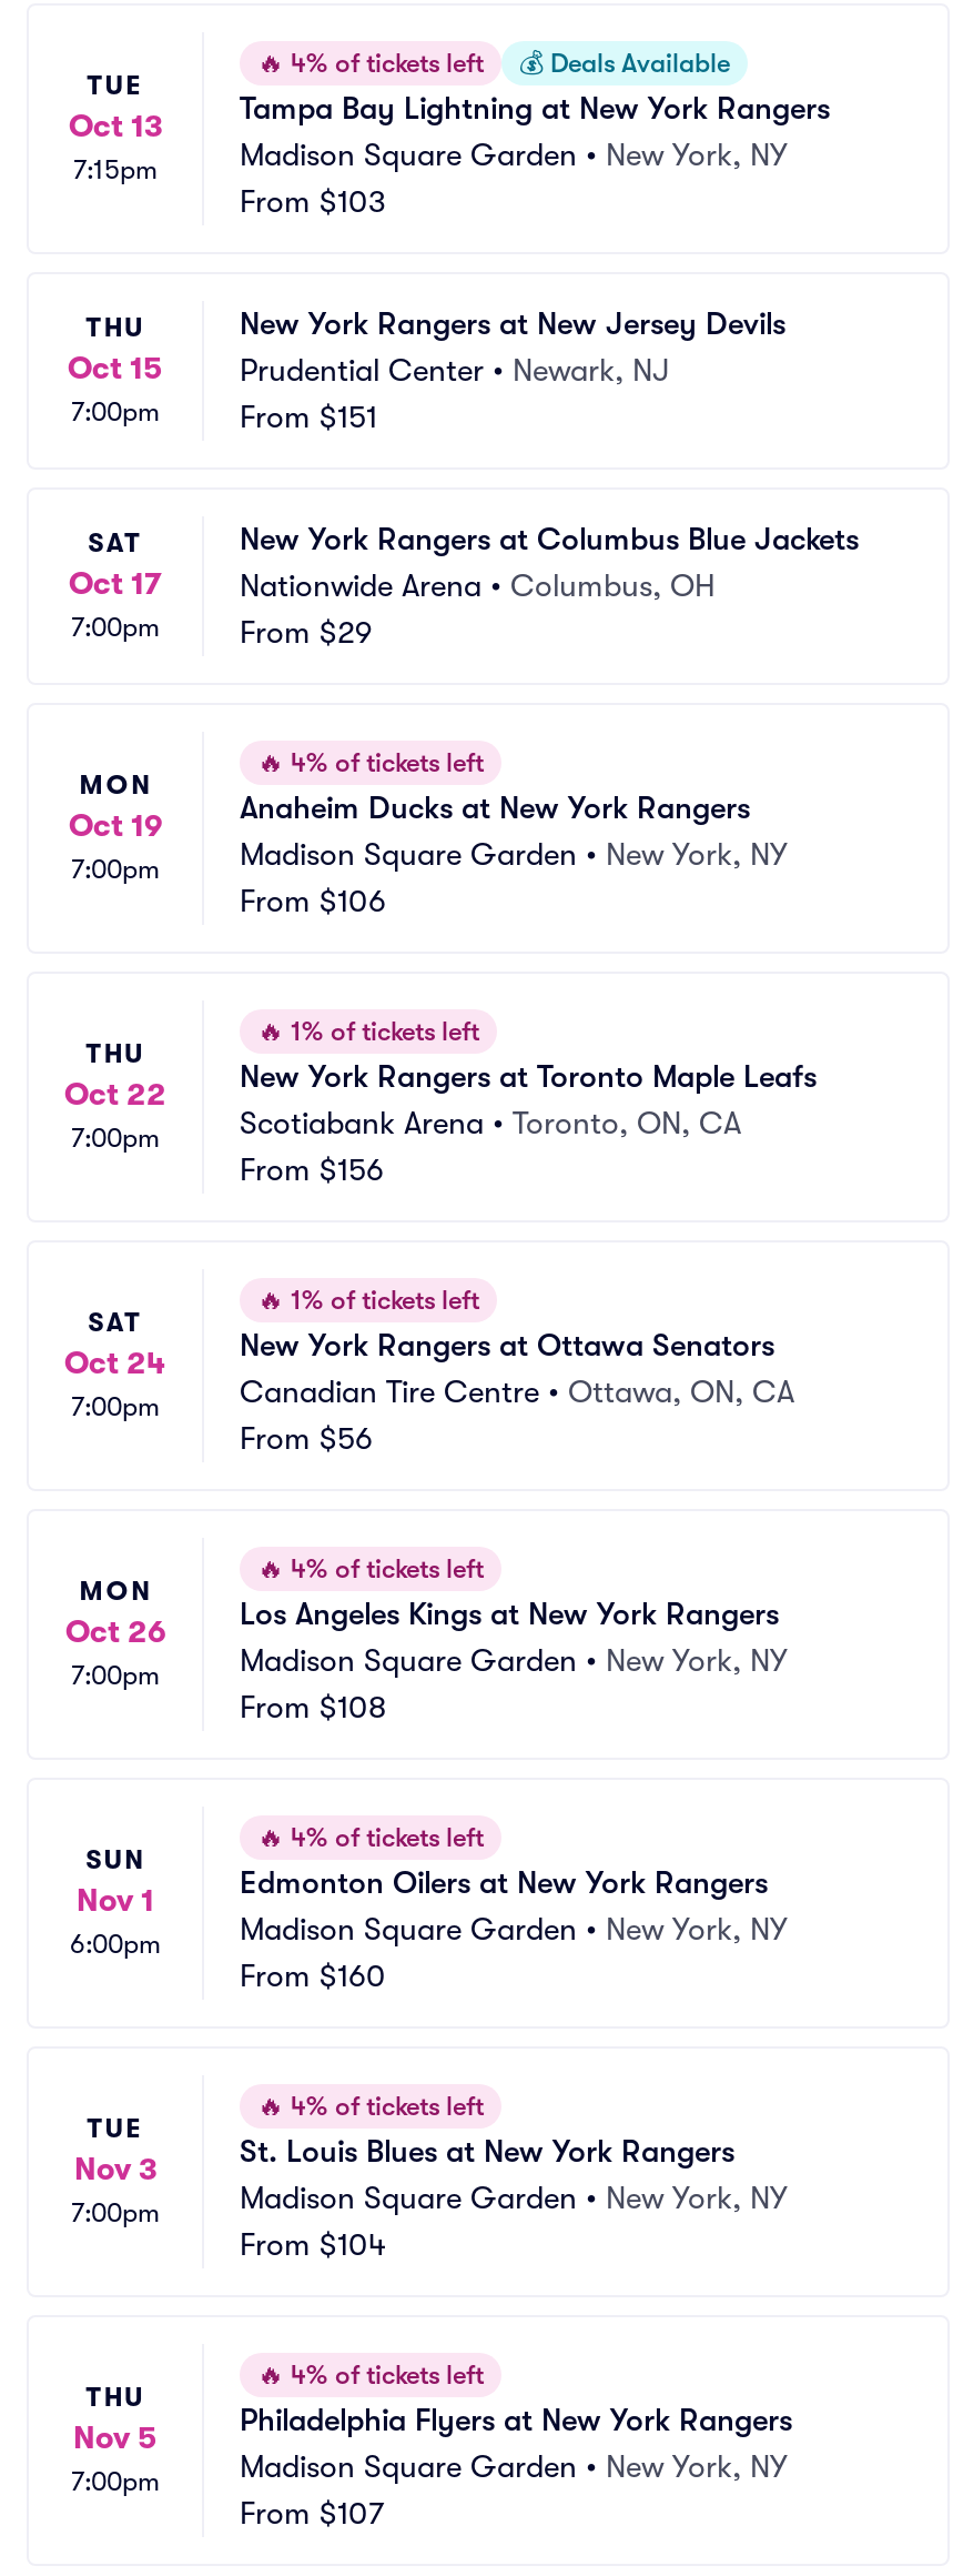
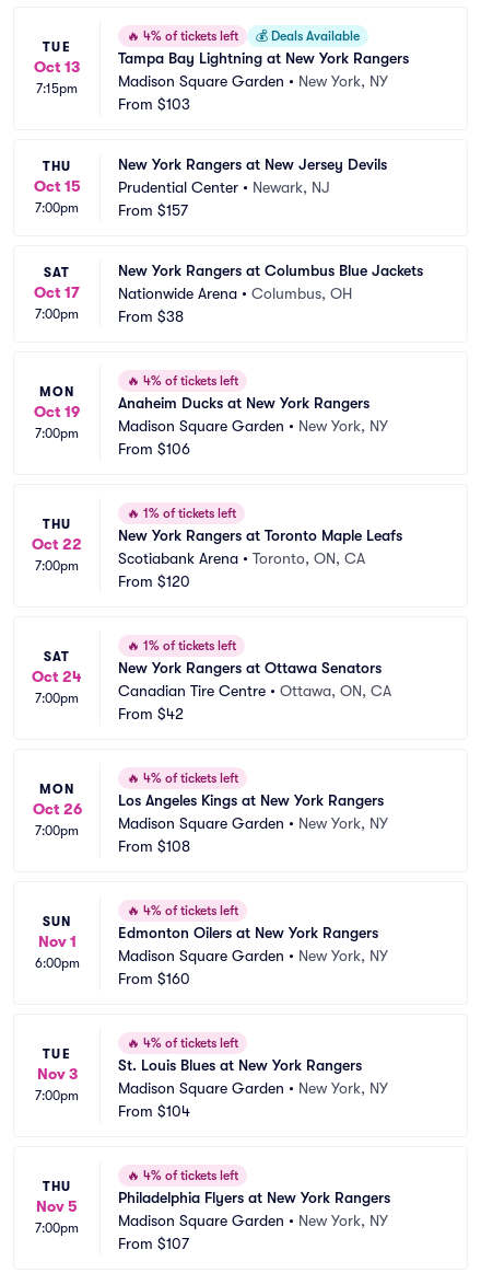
[240,399,377,434] From $151 -> [118,201,188,219] From $157
[240,614,373,650] From $29 -> [118,308,184,325] From $38
[240,1151,384,1187] From $156 -> [118,572,190,590] From $120
[240,1420,373,1456] From $56 -> [118,705,184,722] From $42

